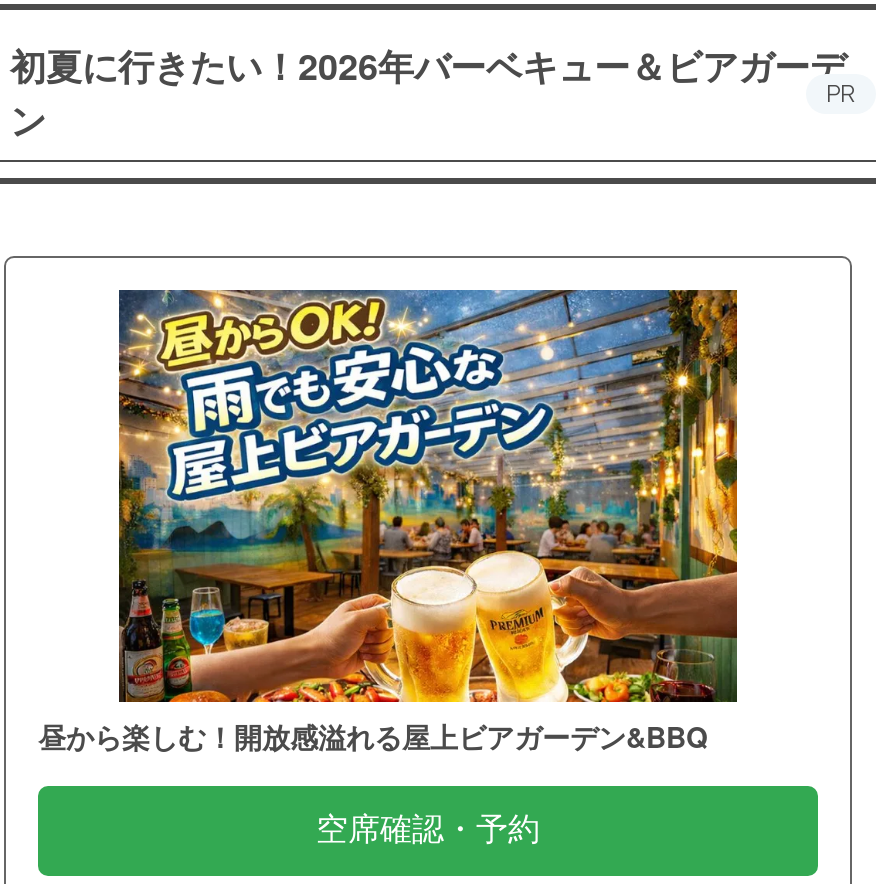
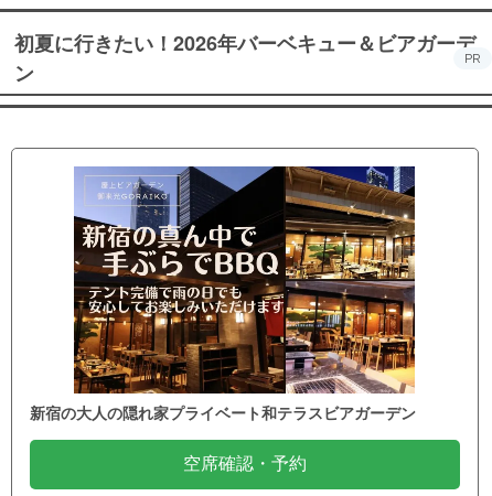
[38,287,740,757] [image] | 昼から楽しむ！開放感溢れる屋上ビアガーデン&BBQ -> [30,165,416,423] [image] | 新宿の大人の隠れ家プライベート和テラスビアガーデン

